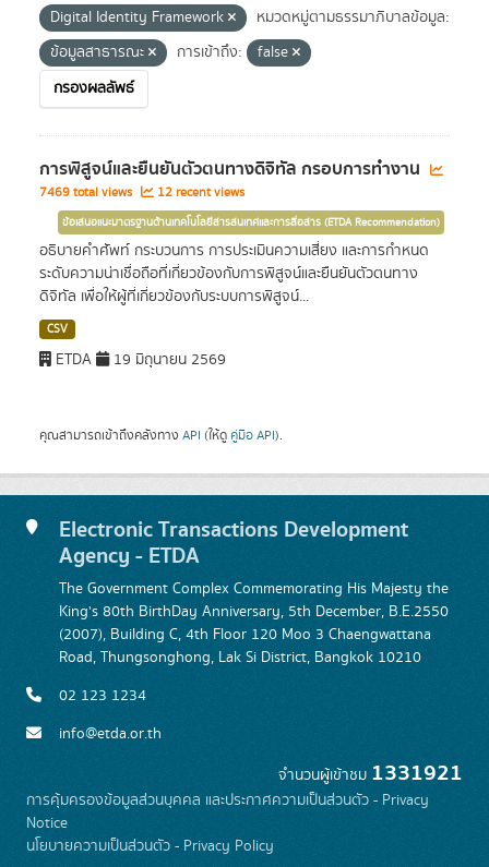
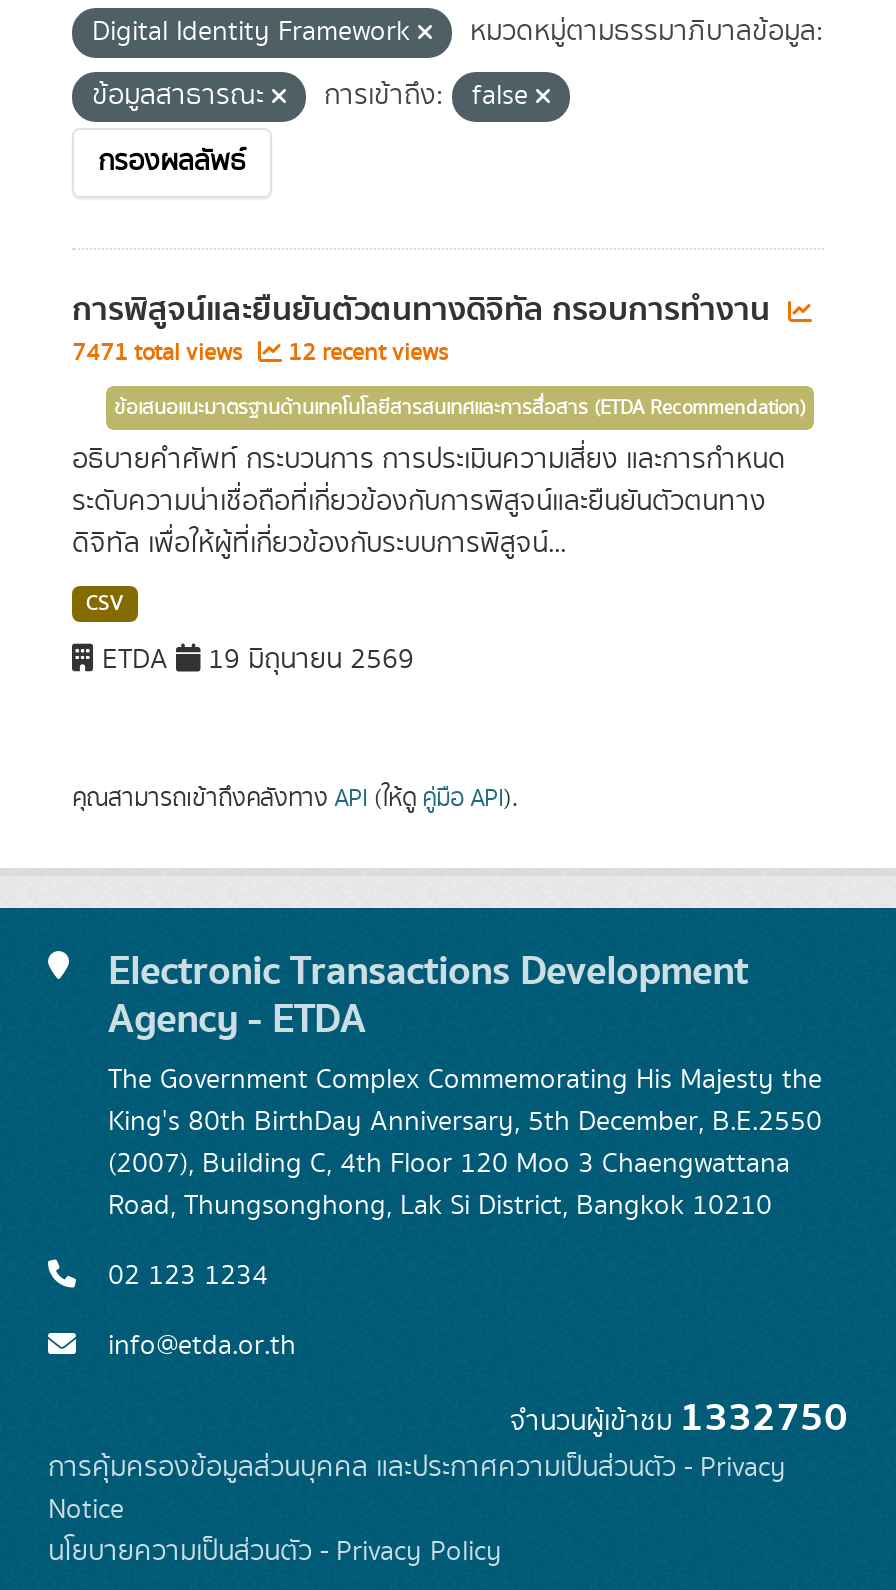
[39,183,244,202] 7469 total views 12 recent views -> [72,336,448,370] 7471 total views 12 recent views
[278,756,463,791] จำนวนผู้เข้าชม1331921 -> [510,1386,848,1450] จำนวนผู้เข้าชม1332750

